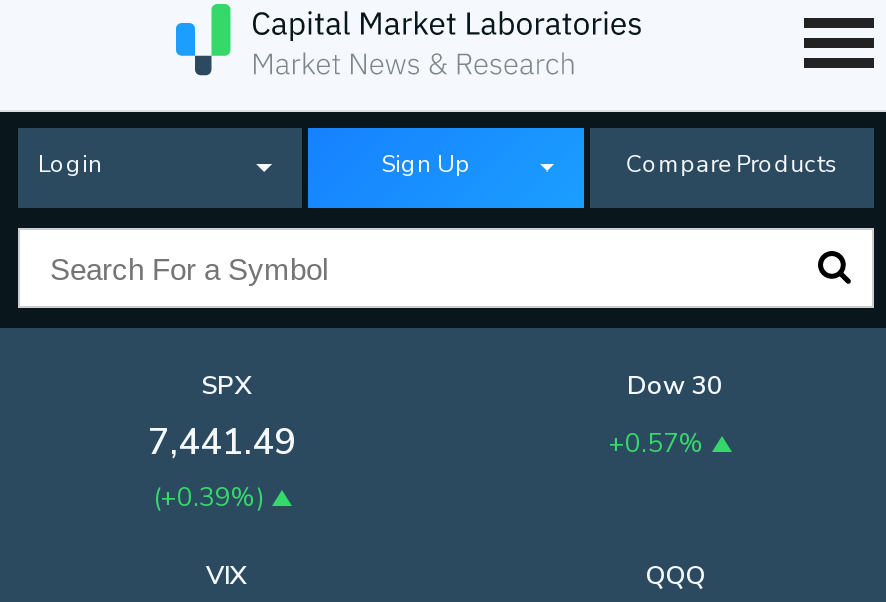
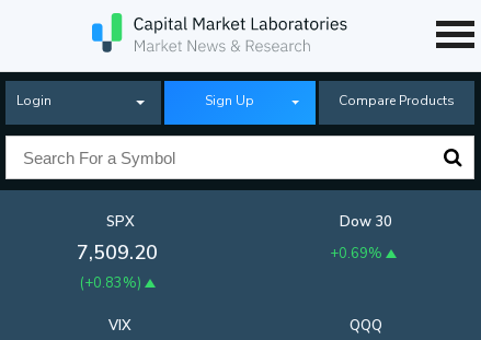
[138,418,306,466] 7,441.49 -> [71,239,163,266] 7,509.20
[609,426,705,462] +0.57% -> [329,244,382,263] +0.69%
[153,480,271,516] (+0.39%) -> [79,273,144,293] (+0.83%)

